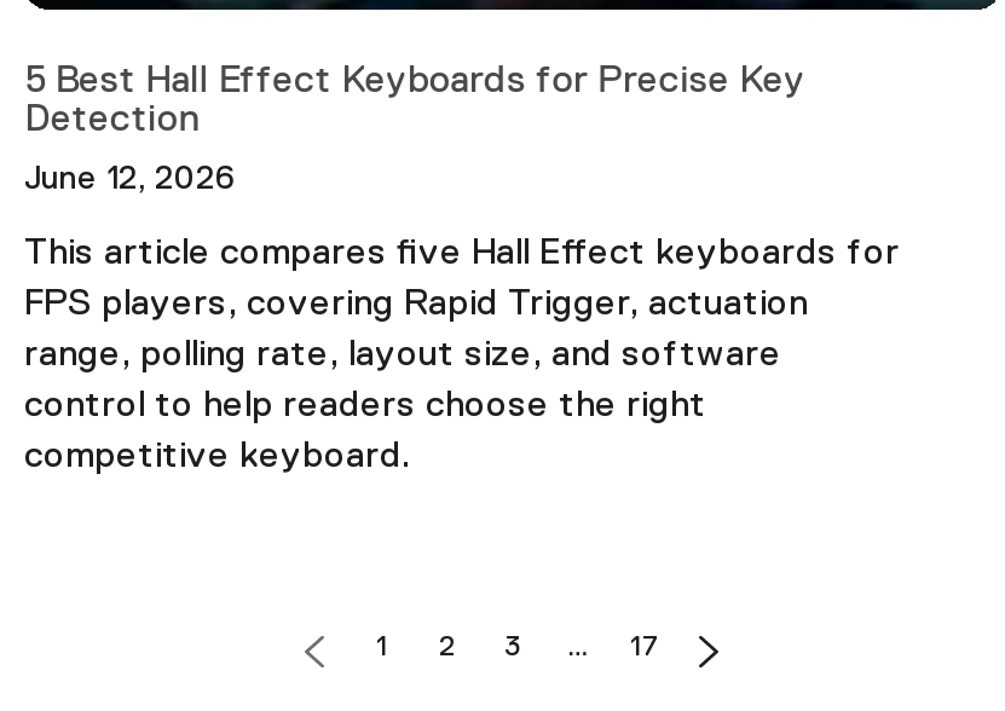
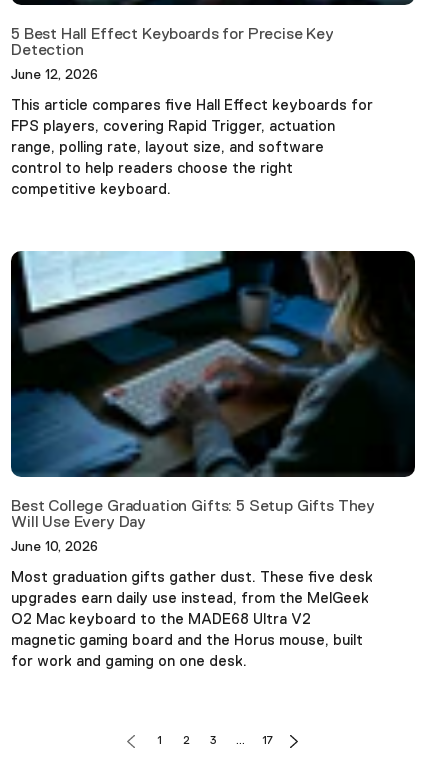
none -> [10,250,416,669] [image] | Best College Graduation Gifts: 5 Setup Gifts They | Will Use Every Day | June 10, 2026 | Most graduation gifts gather dust. These five desk | upgrades earn daily use instead, from the MelGeek | O2 Mac keyboard to the MADE68 Ultra V2 | magnetic gaming board and the Horus mouse, built | for work and gaming on one desk.

